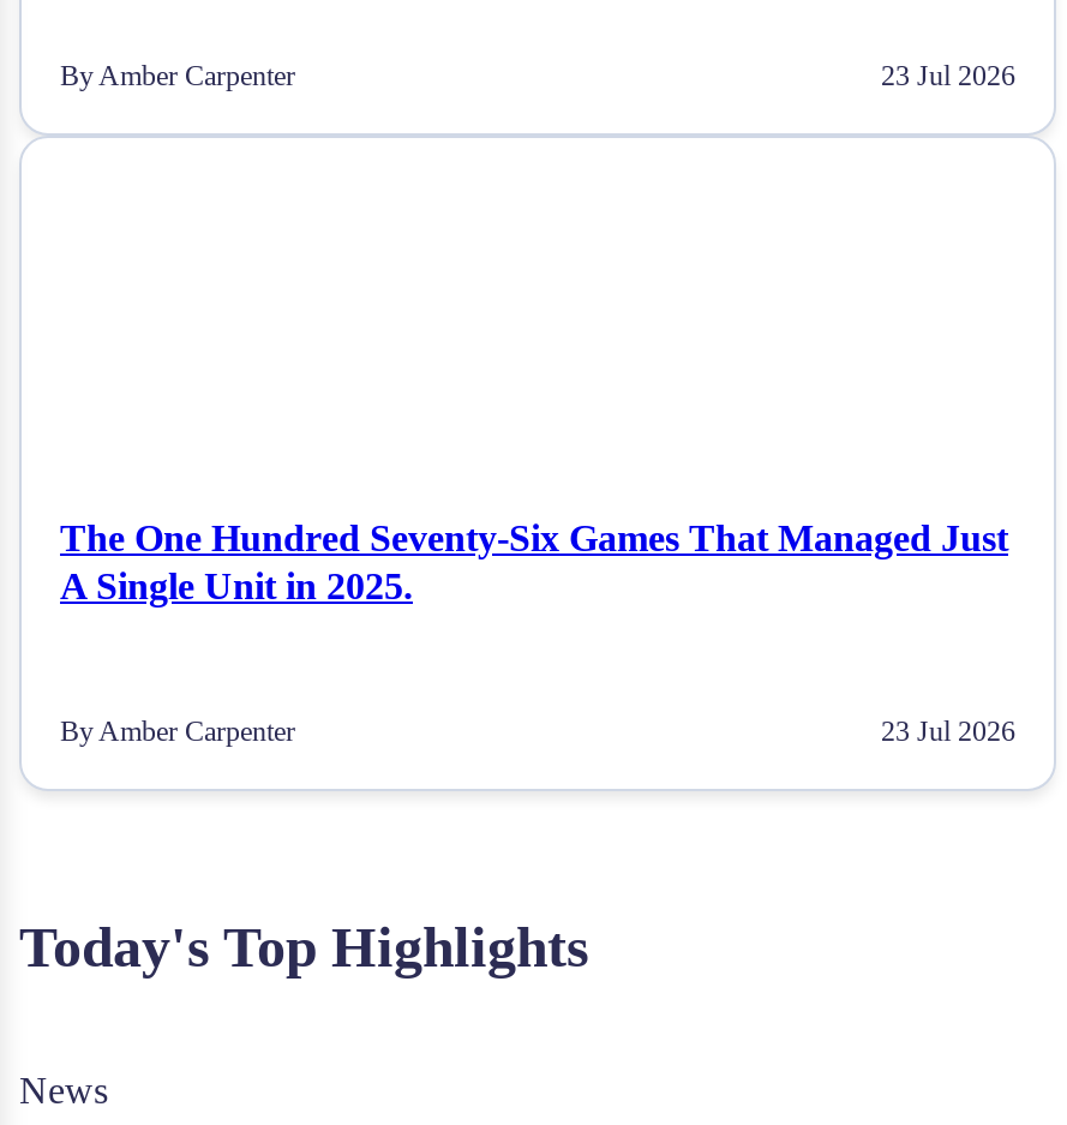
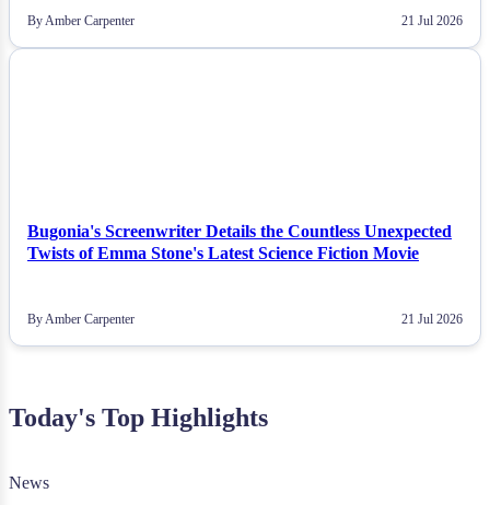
[881,59,1015,92] 23 Jul 2026 -> [401,13,463,28] 21 Jul 2026
[60,518,1008,607] The One Hundred Seventy-Six Games That Managed Just | A Single Unit in 2025. -> [27,222,452,263] Bugonia's Screenwriter Details the Countless Unexpected | Twists of Emma Stone's Latest Science Fiction Movie
[881,713,1015,747] 23 Jul 2026 -> [401,311,463,326] 21 Jul 2026

